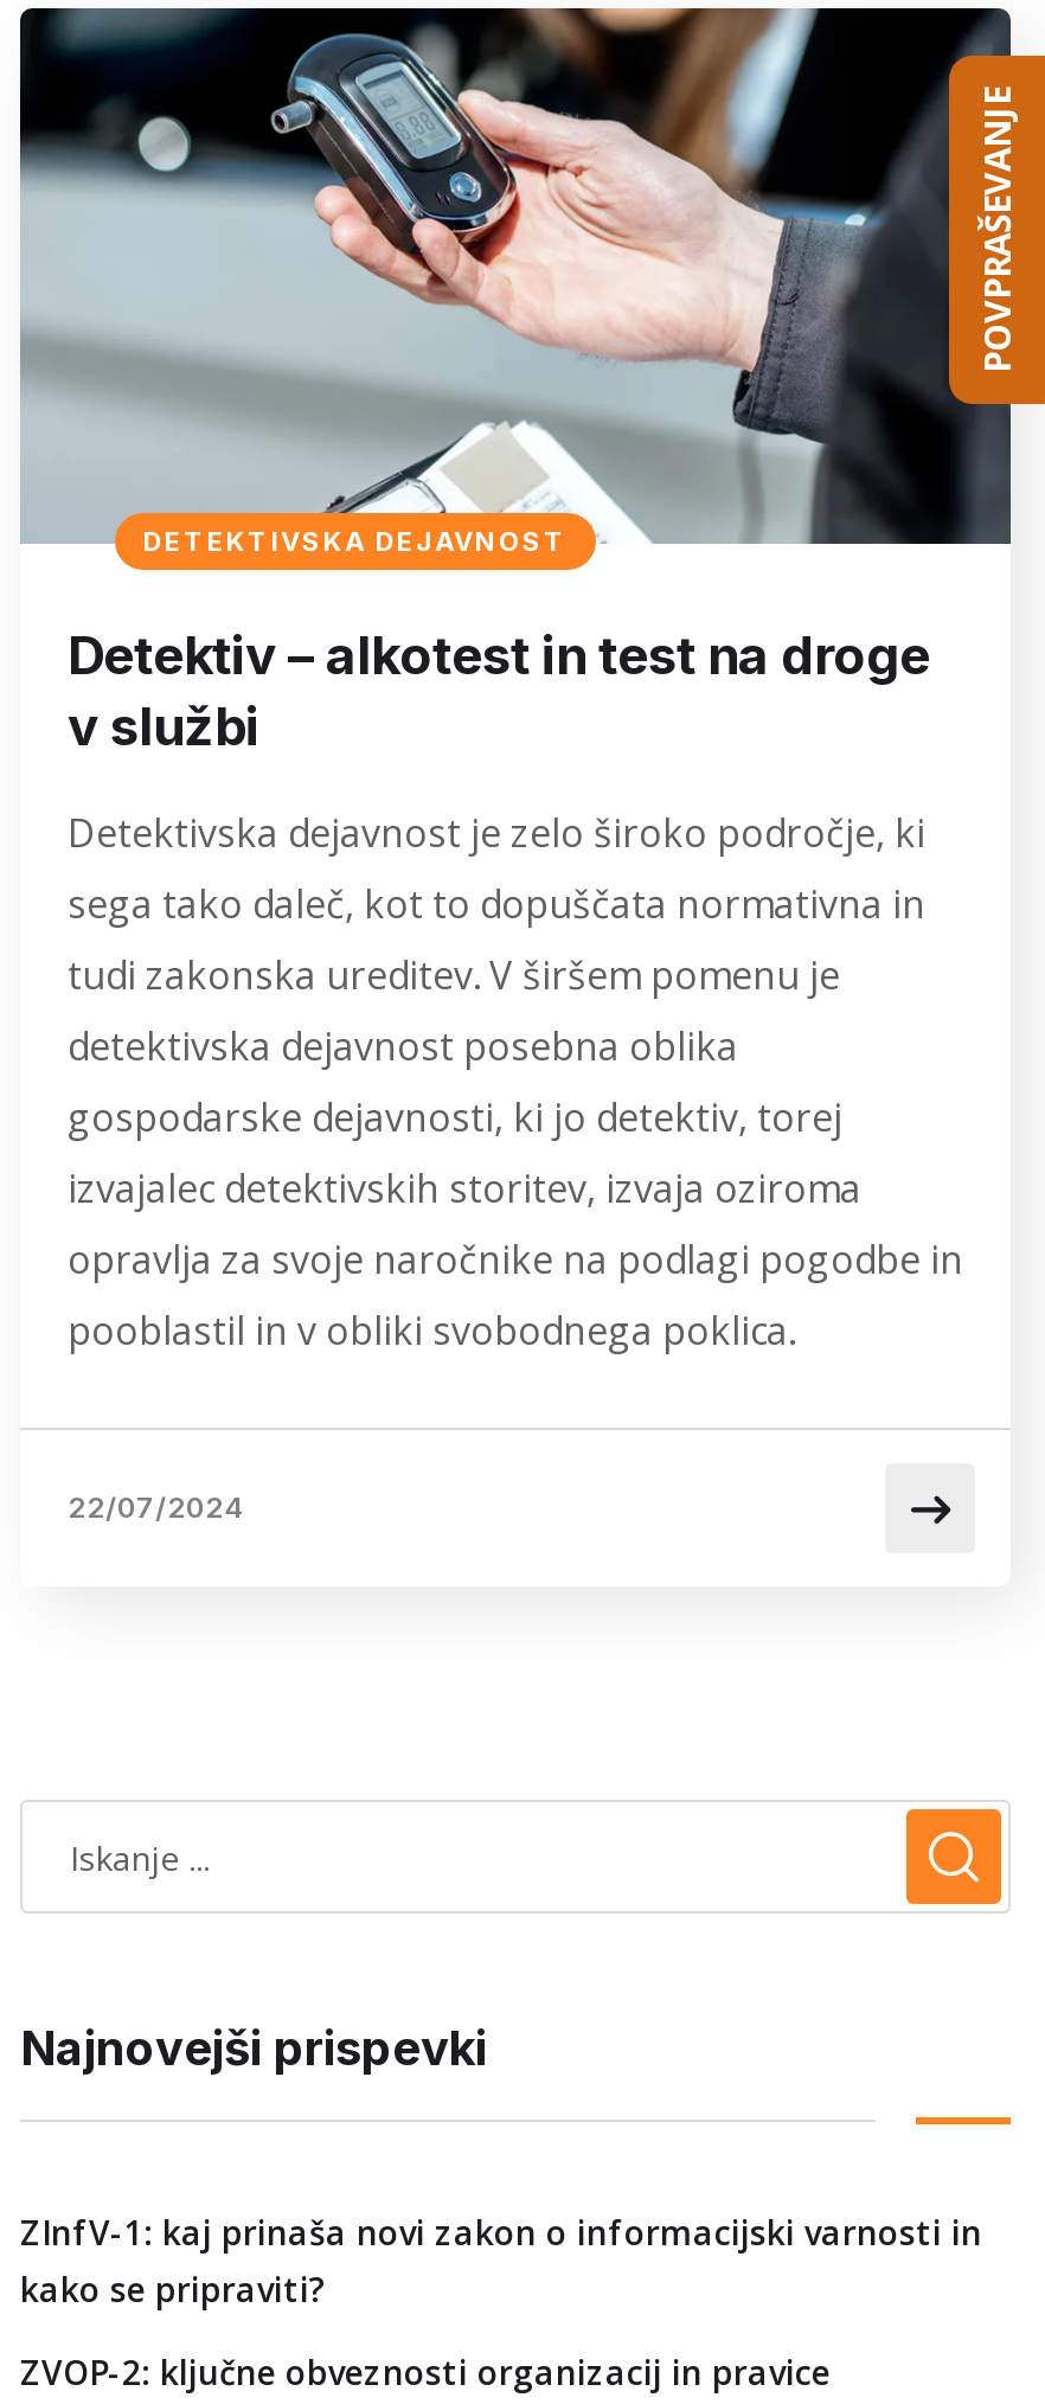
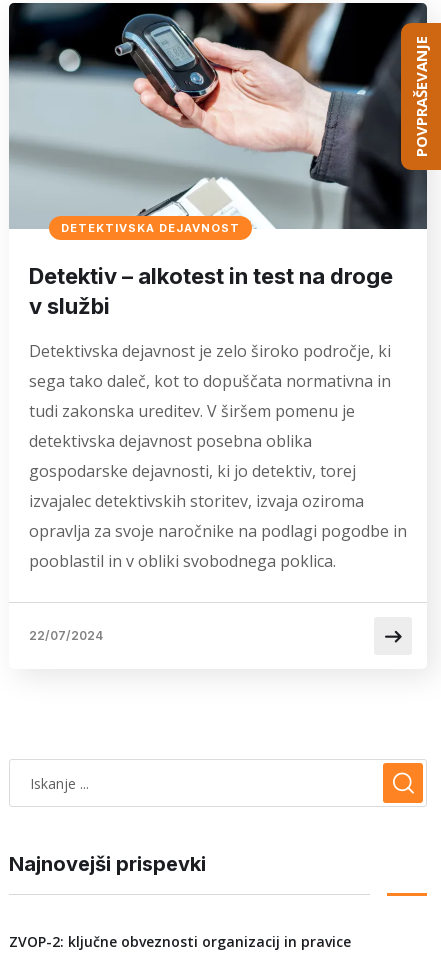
[20,2211,982,2313] ZInfV-1: kaj prinaša novi zakon o informacijski varnosti in | kako se pripraviti? -> none

